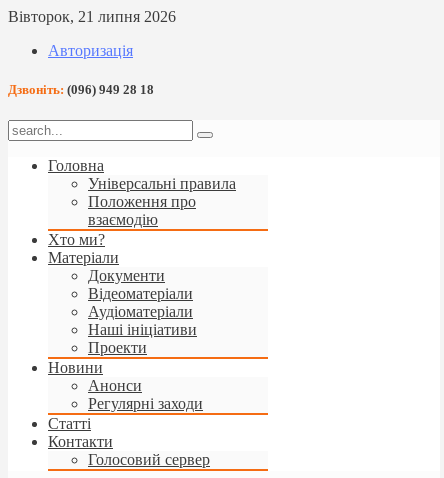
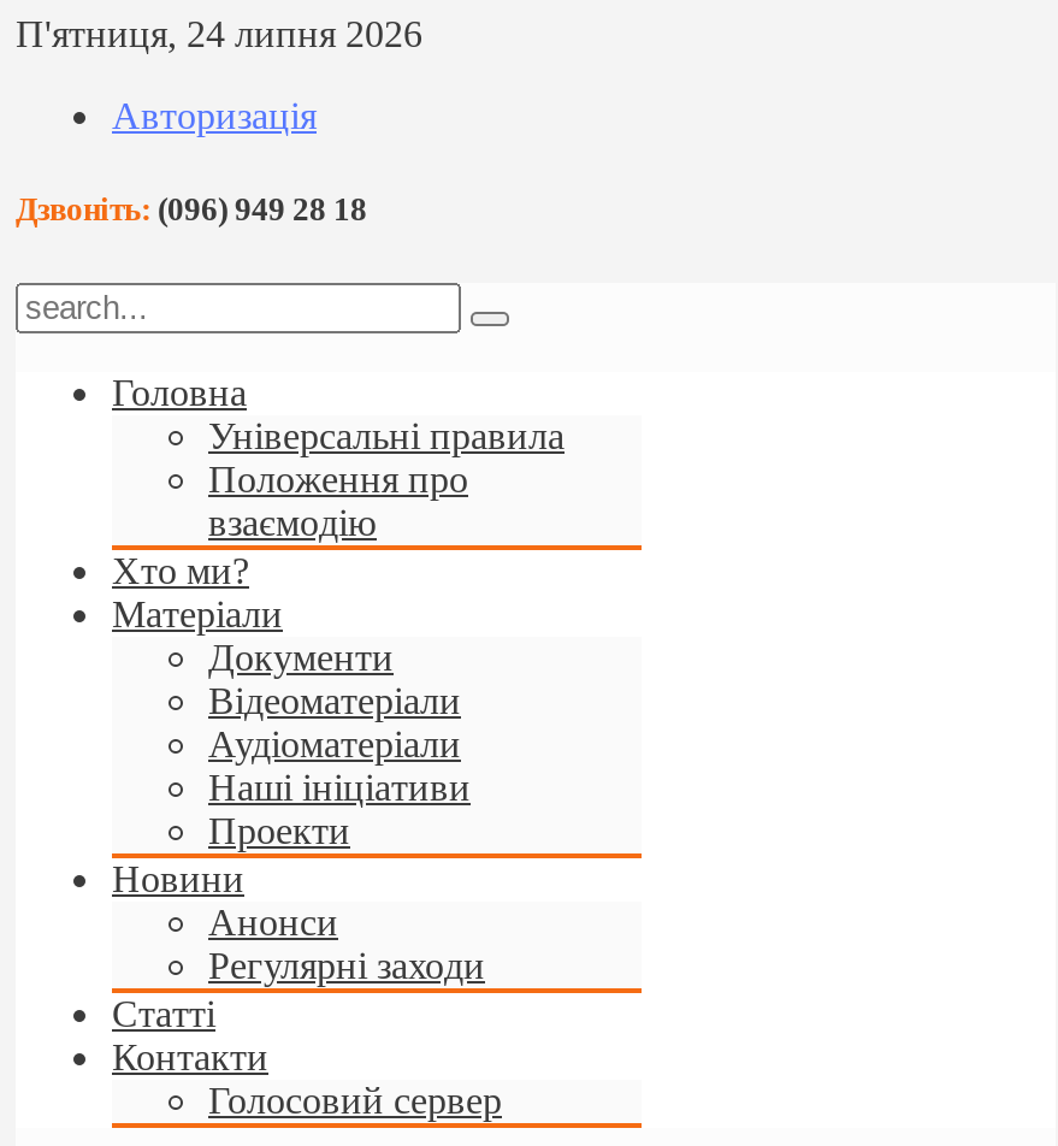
[8,8,176,25] Вівторок, 21 липня 2026 -> [16,13,422,54] П'ятниця, 24 липня 2026

